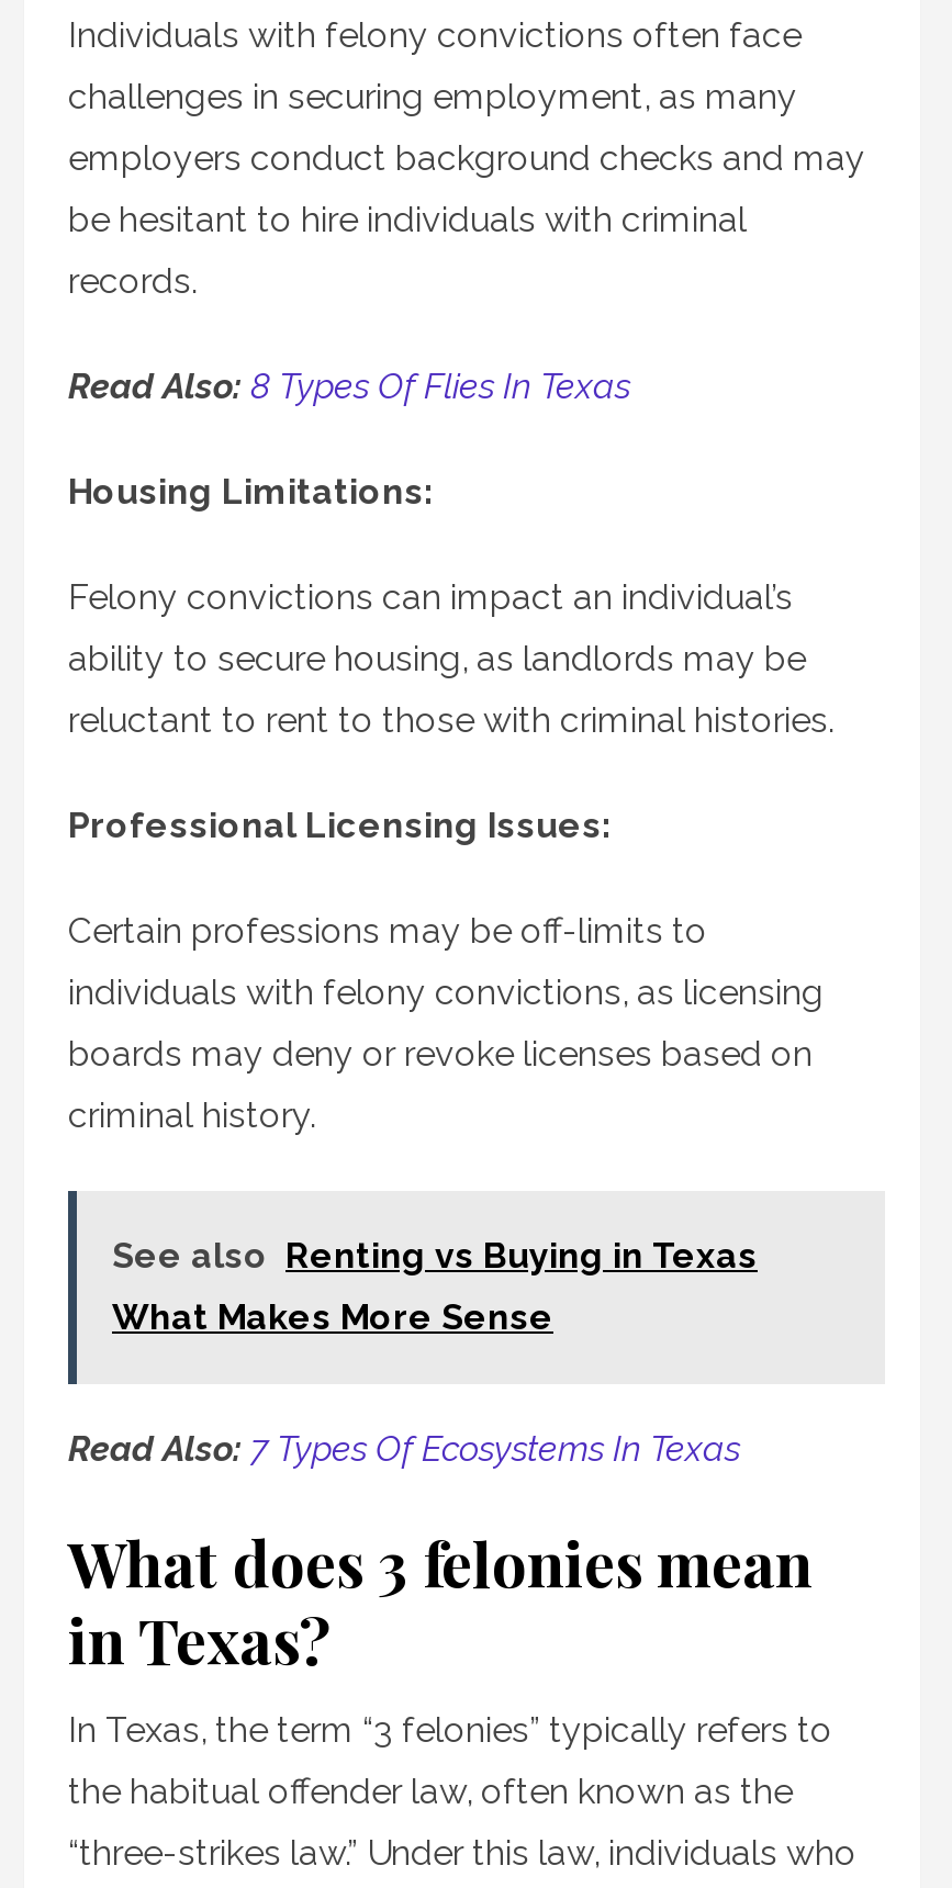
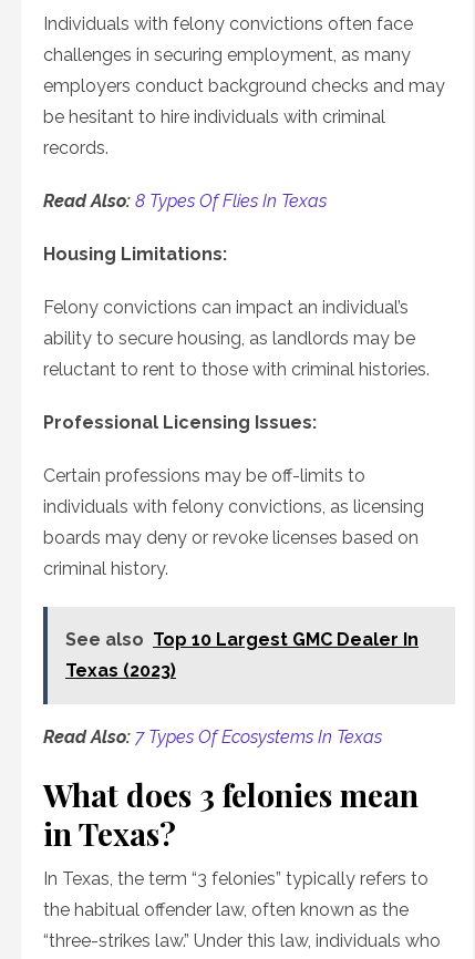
[112,1235,758,1276] See also Renting vs Buying in Texas -> [65,629,419,650] See also Top 10 Largest GMC Dealer In
[112,1296,553,1338] What Makes More Sense -> [65,660,176,681] Texas (2023)

